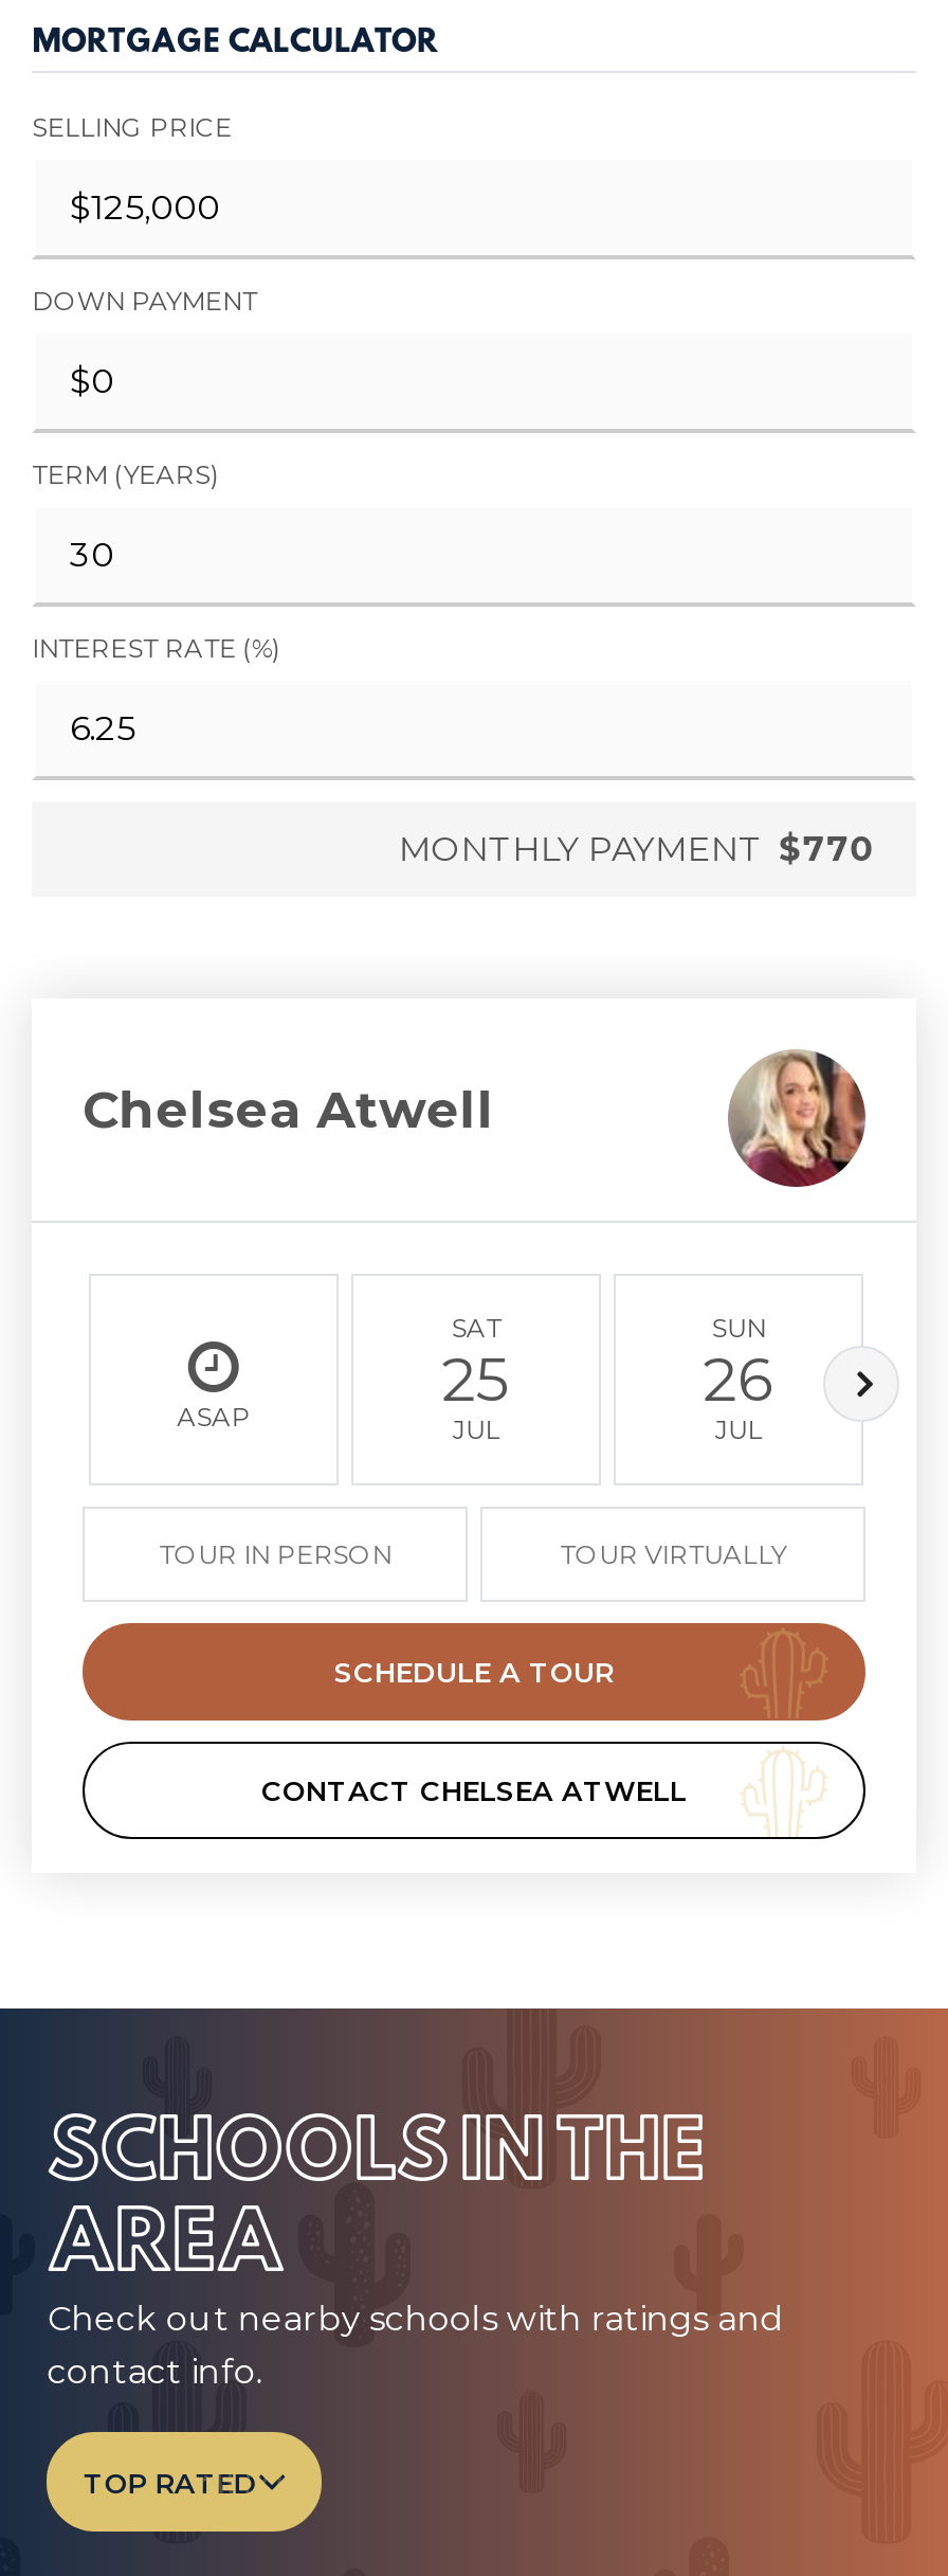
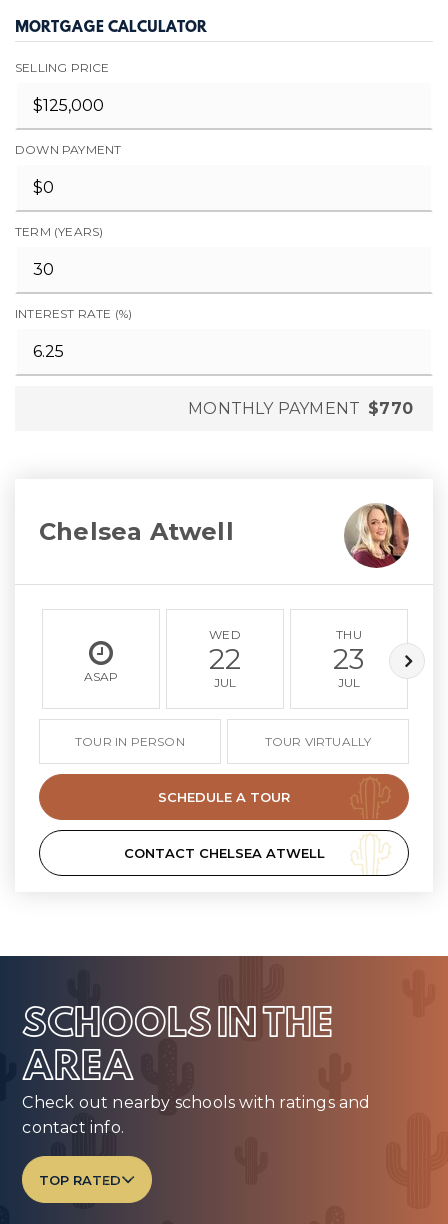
[442,1312,510,1416] SAT | 25 -> [209,627,241,676] WED | 22
[703,1312,774,1416] SUN | 26 -> [333,627,365,676] THU | 23

